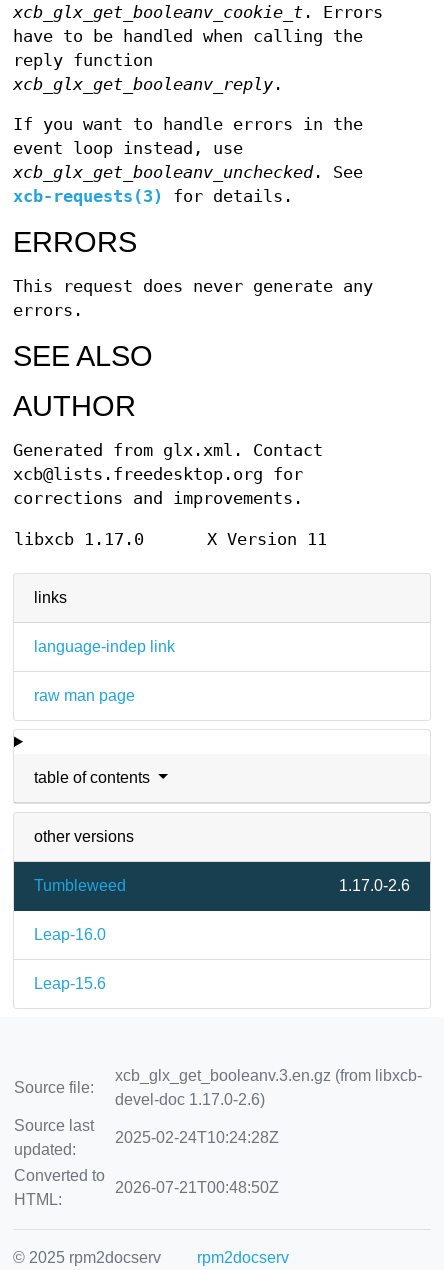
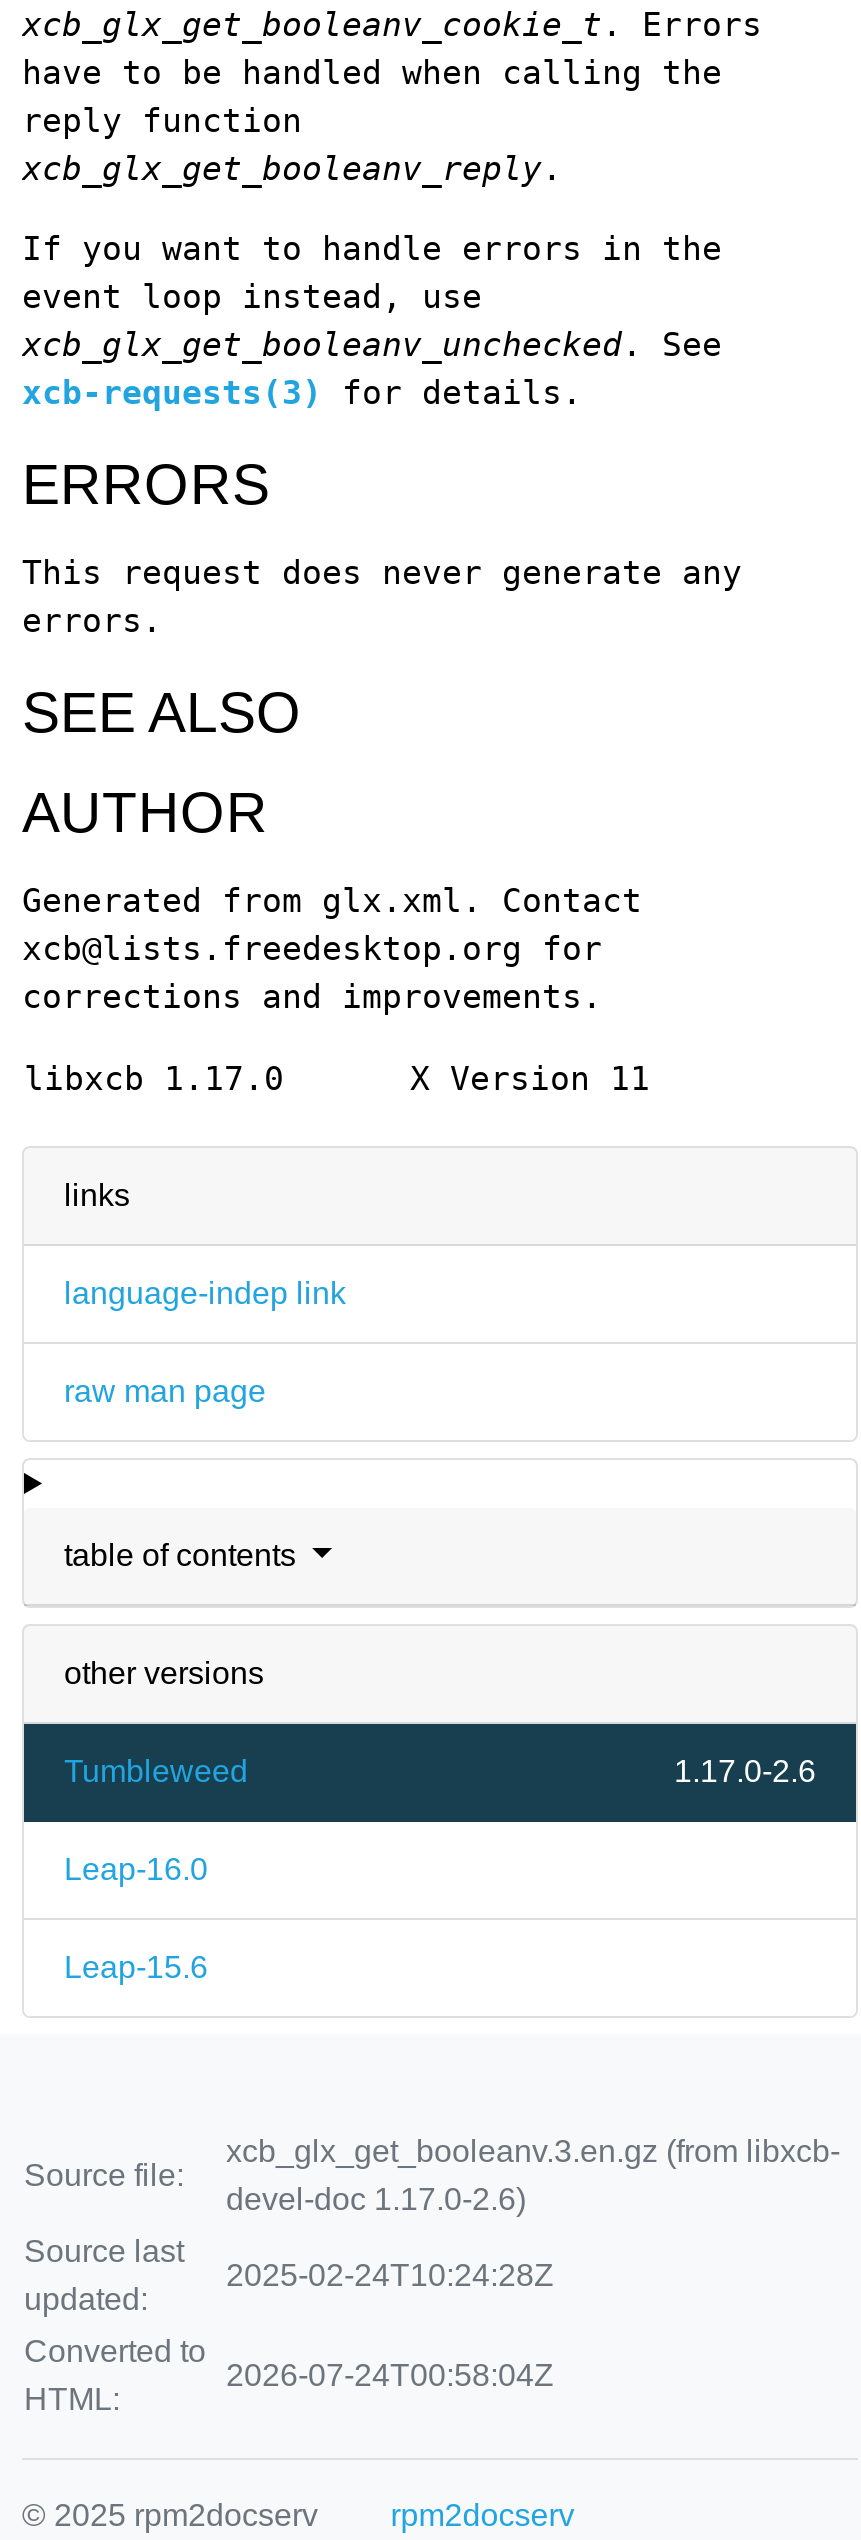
[115,1179,279,1196] 2026-07-21T00:48:50Z -> [226,2358,554,2392] 2026-07-24T00:58:04Z

